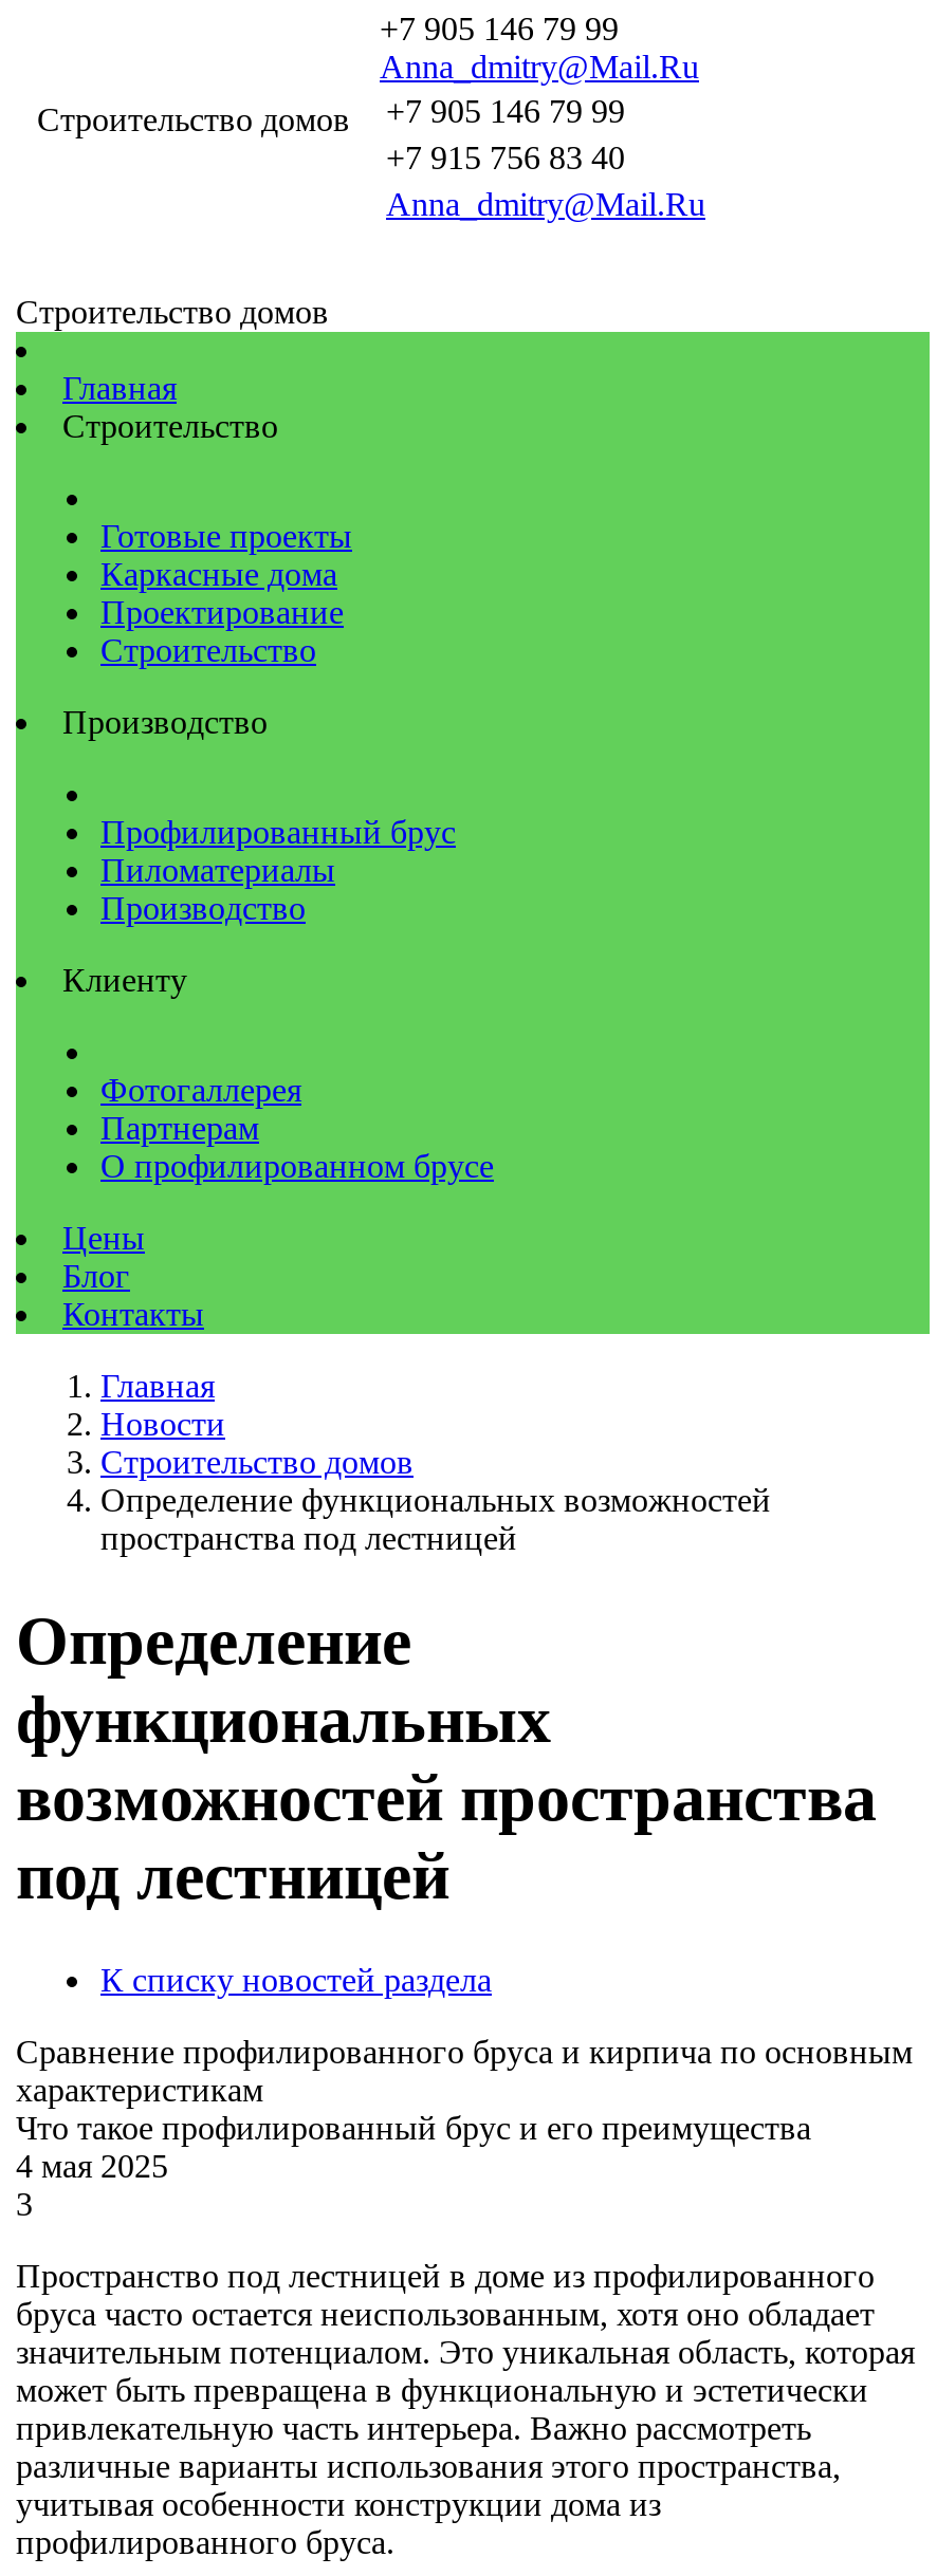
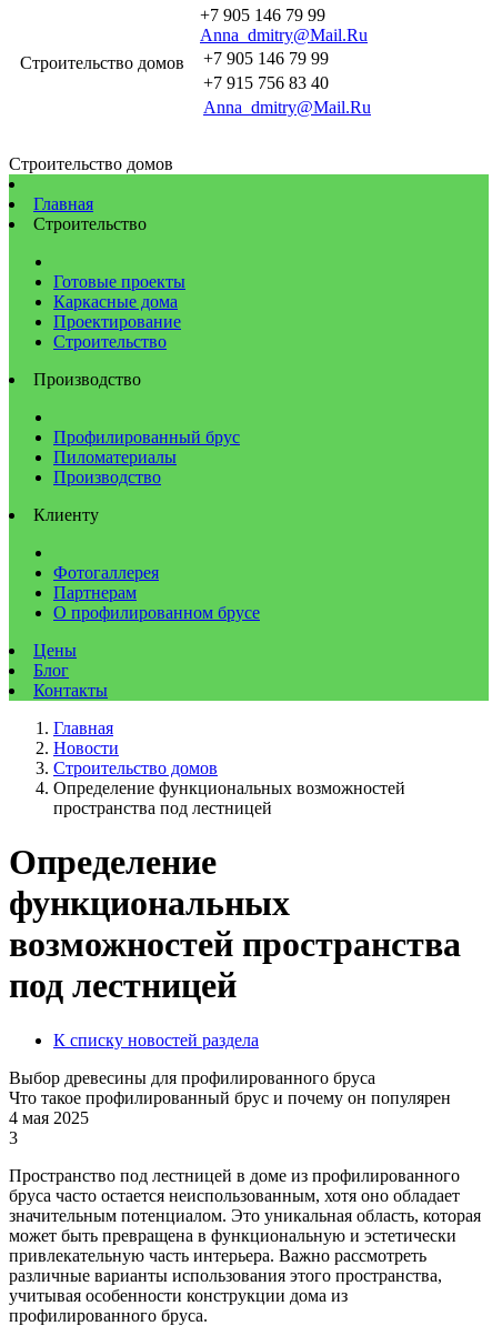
[16,2034,913,2146] Сравнение профилированного бруса и кирпича по основным | характеристикам | Что такое профилированный брус и его преимущества -> [9,1068,451,1107] Выбор древесины для профилированного бруса | Что такое профилированный брус и почему он популярен

